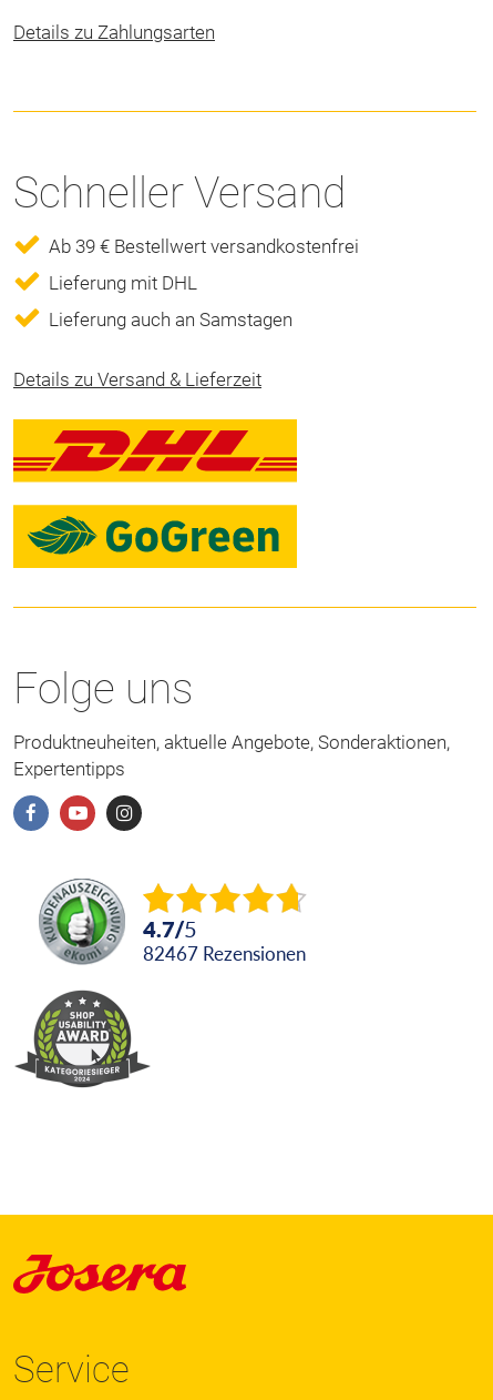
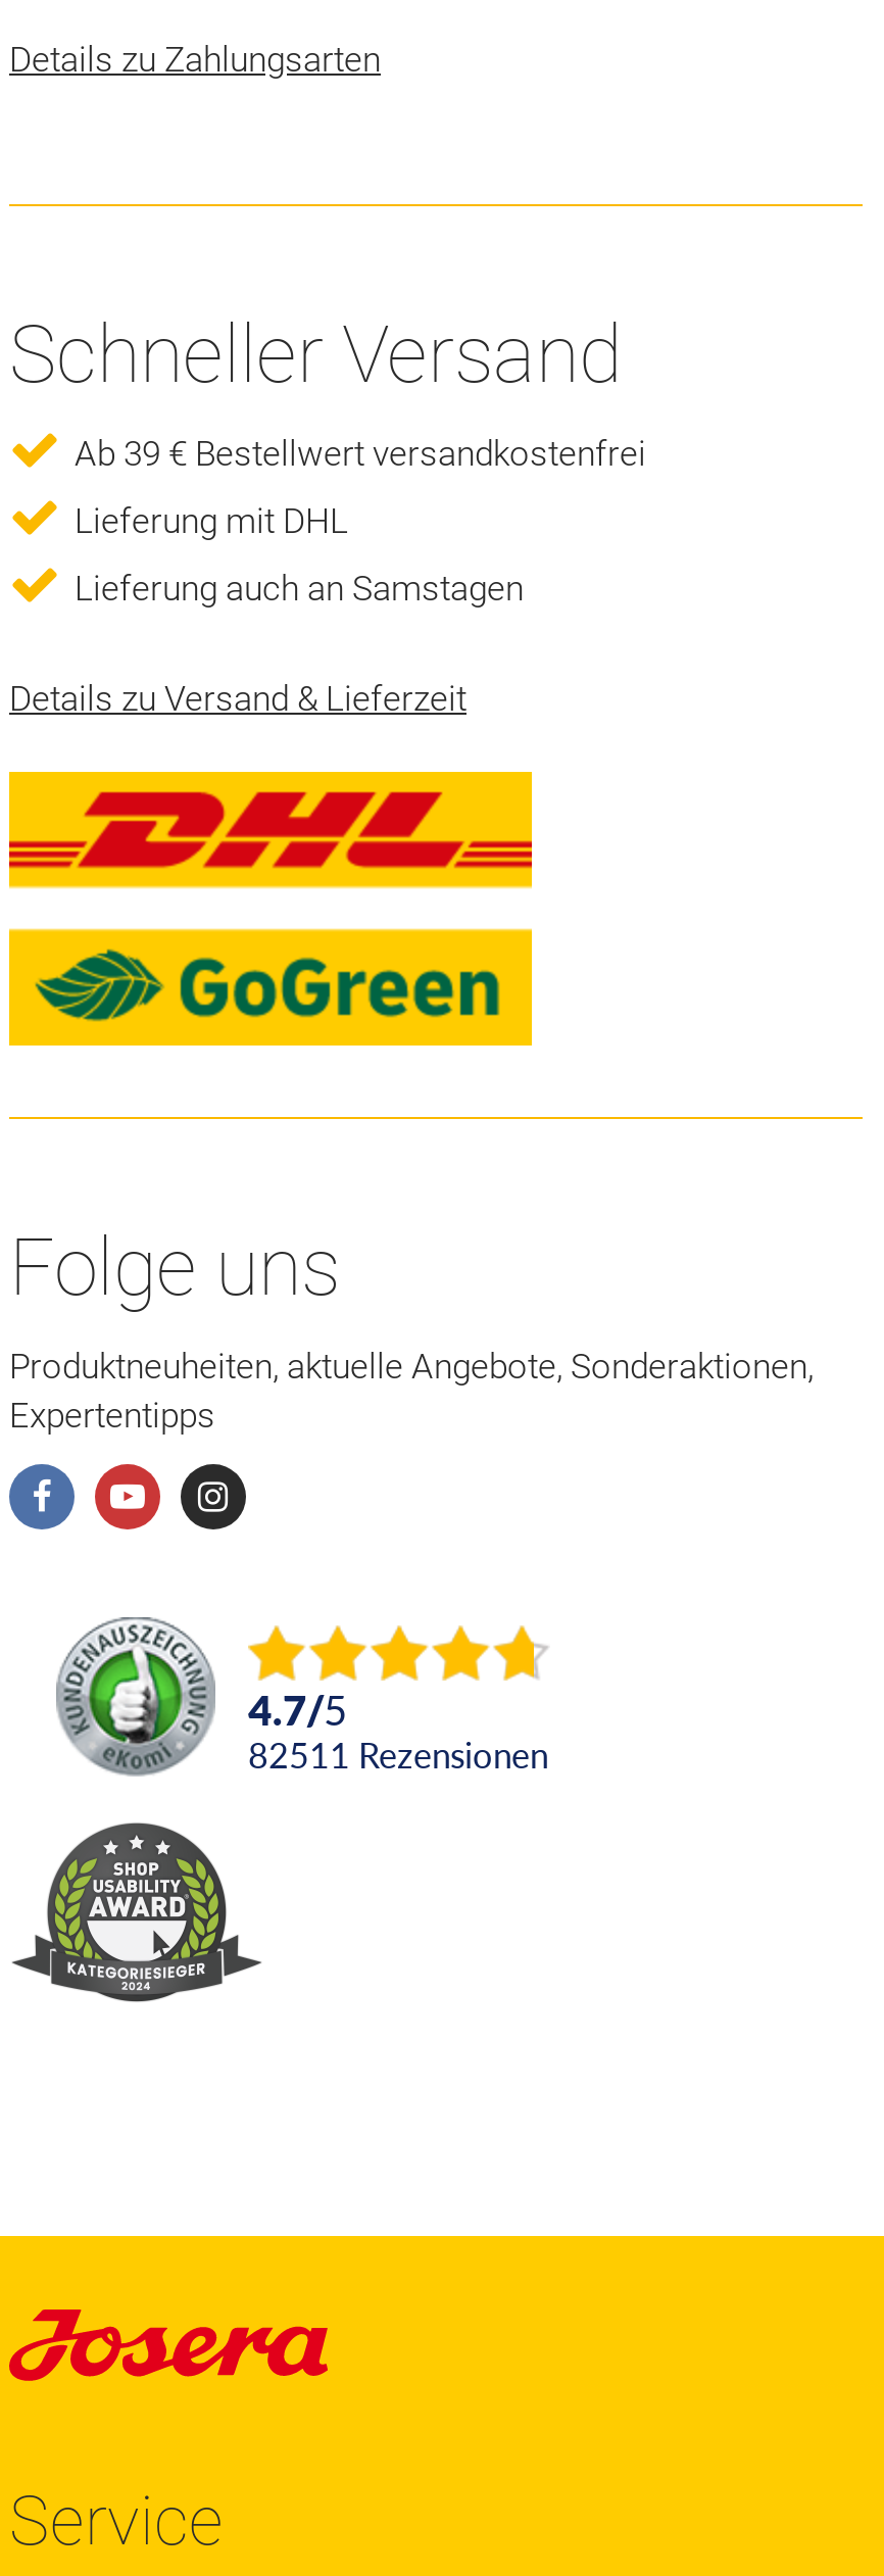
[143,941,306,965] 82467 Rezensionen -> [248,1733,548,1776] 82511 Rezensionen

